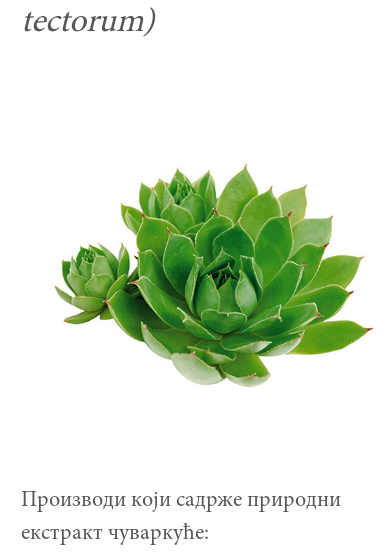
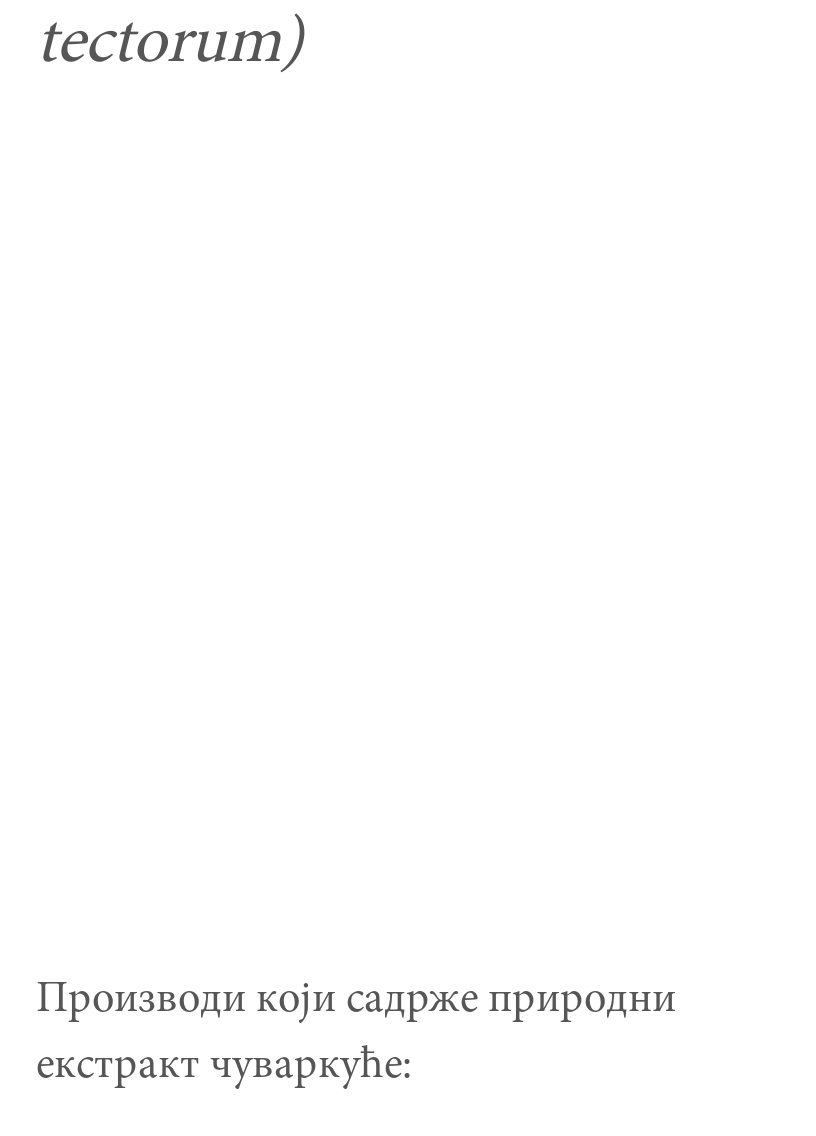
[54,164,374,388] [image] -> none

